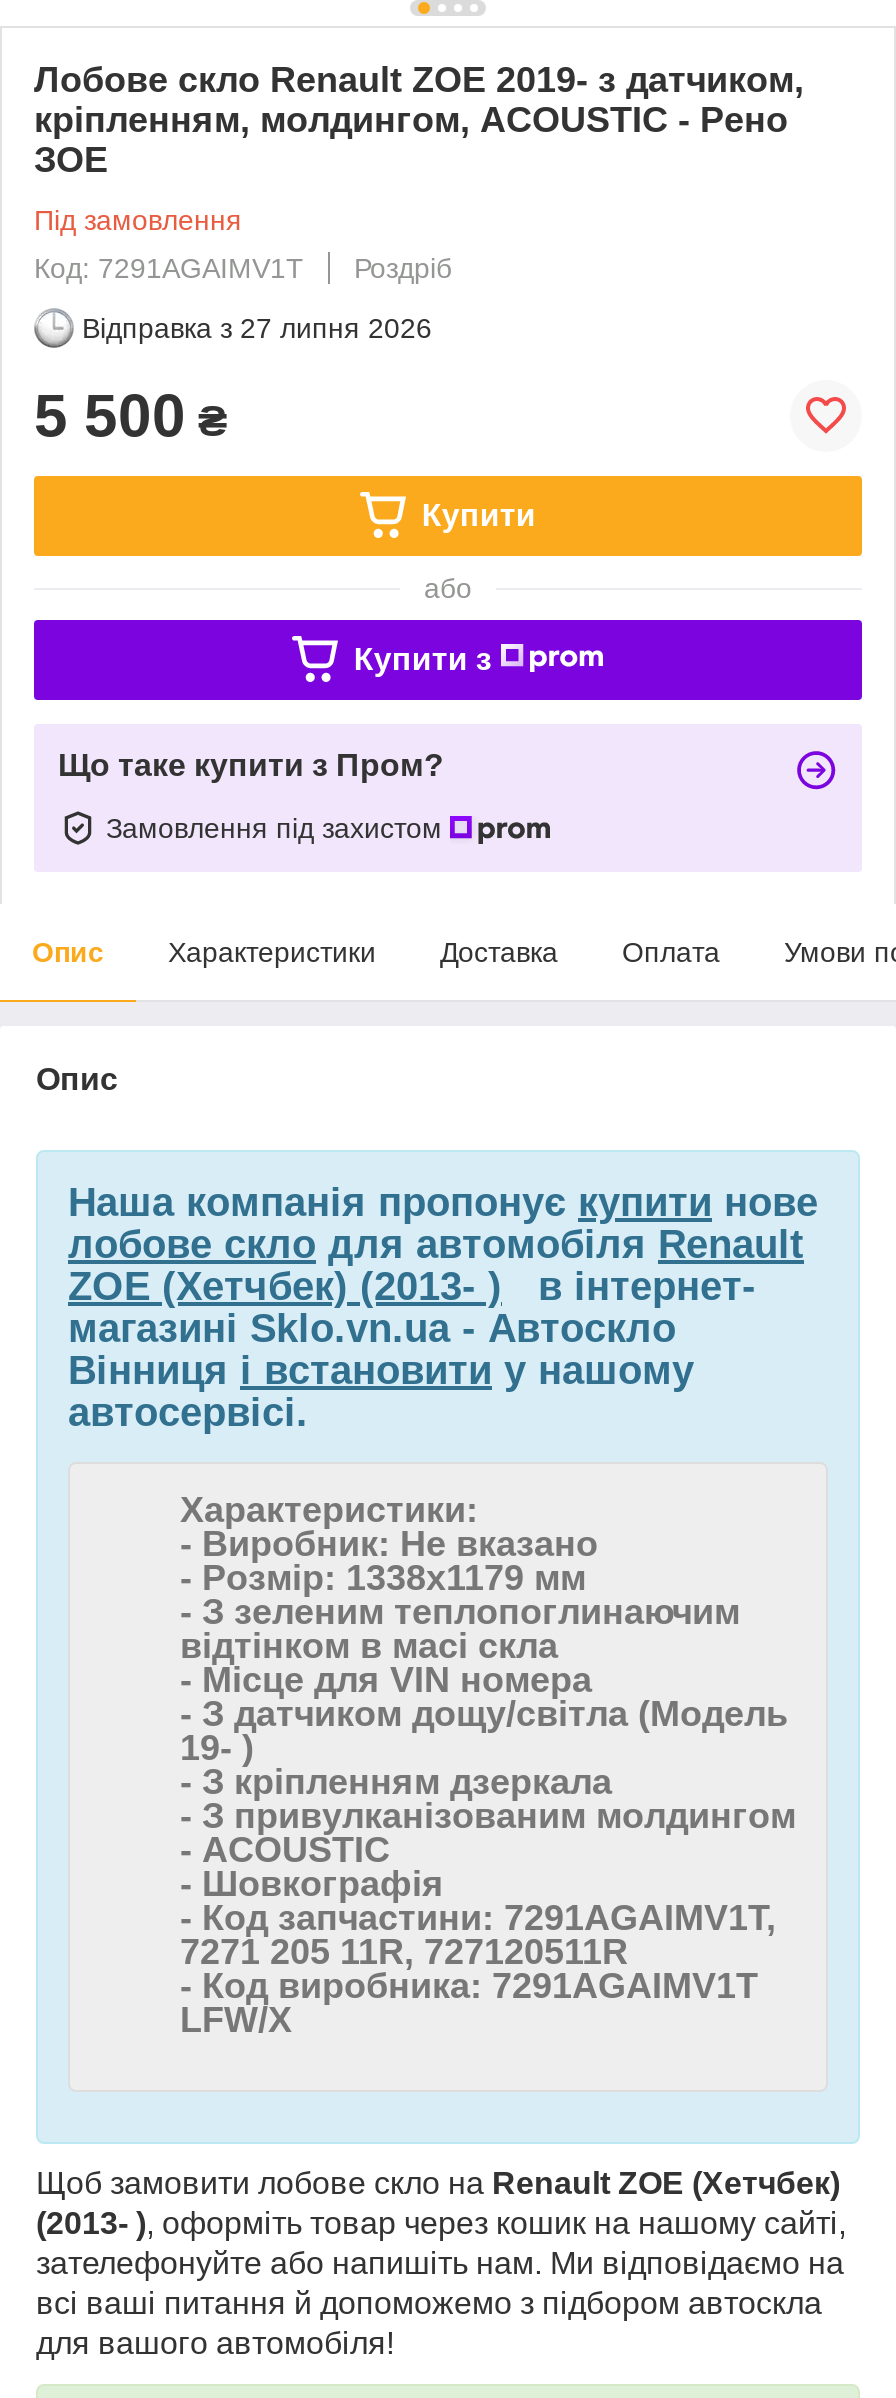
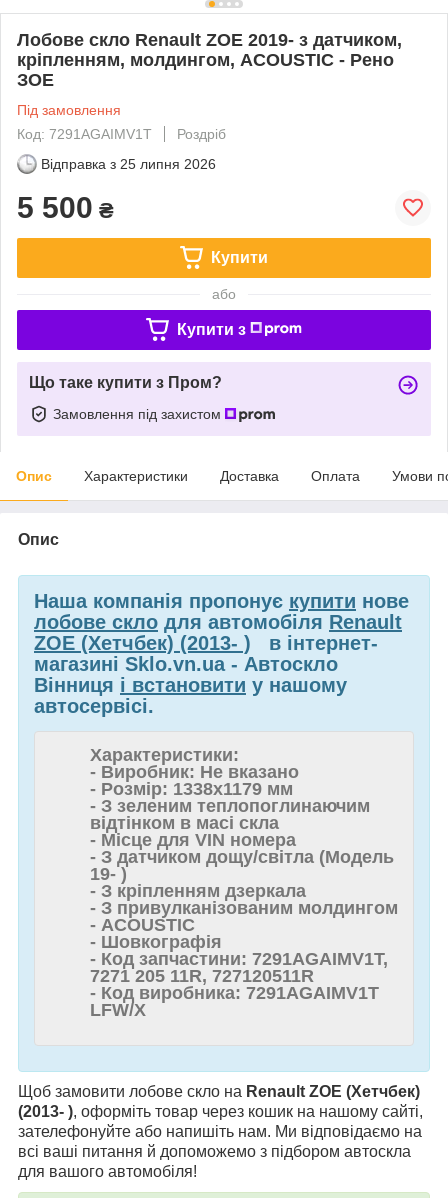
[82,312,432,344] Відправка з 27 липня 2026 -> [41,156,216,172] Відправка з 25 липня 2026

